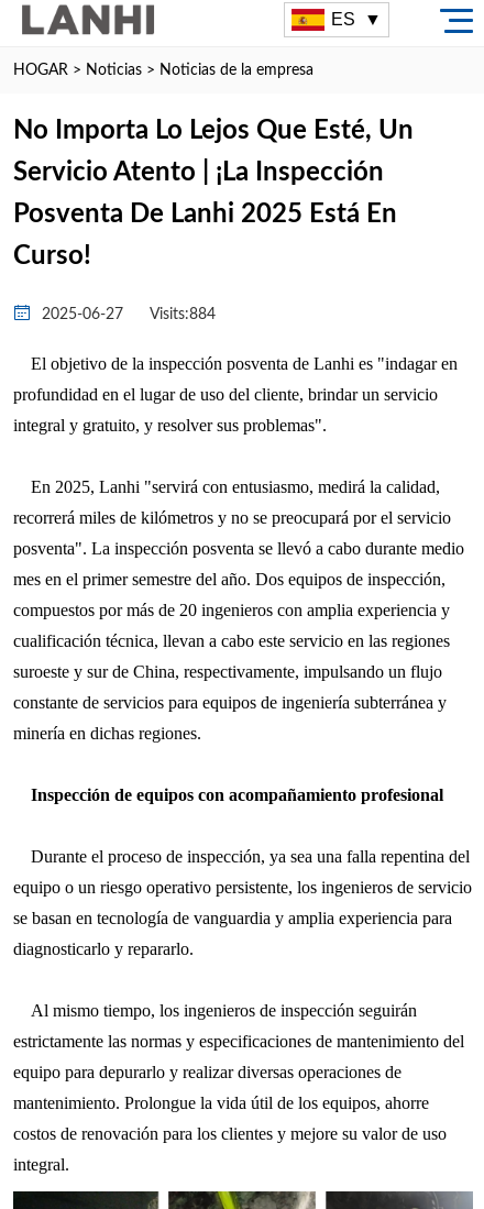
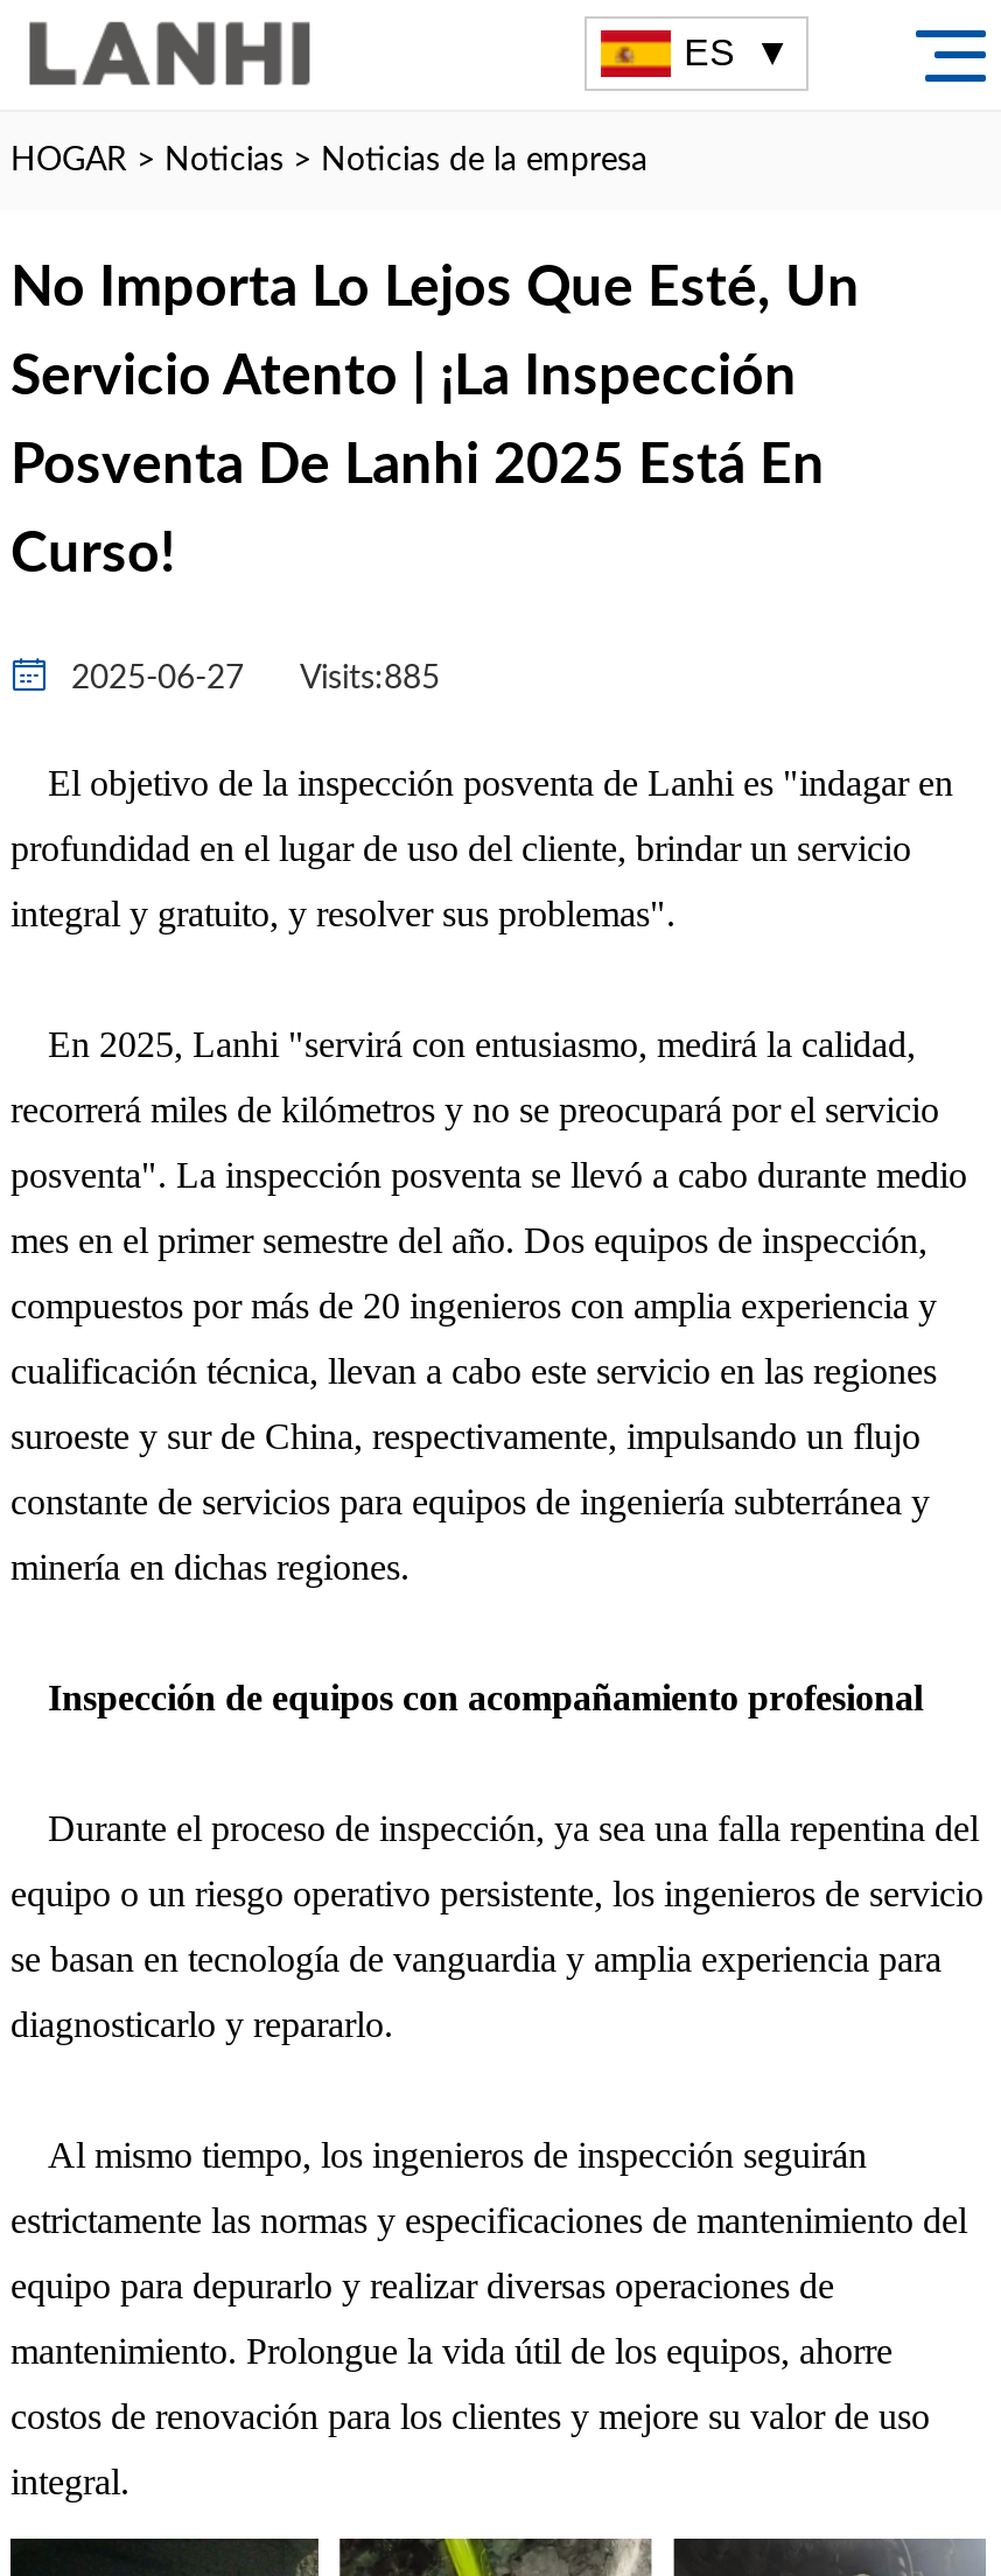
[42,307,216,322] 2025-06-27 Visits:884 -> [71,663,440,695] 2025-06-27 Visits:885

